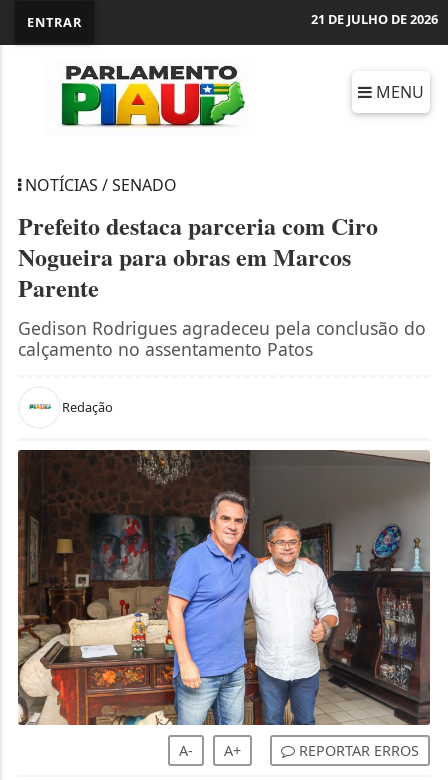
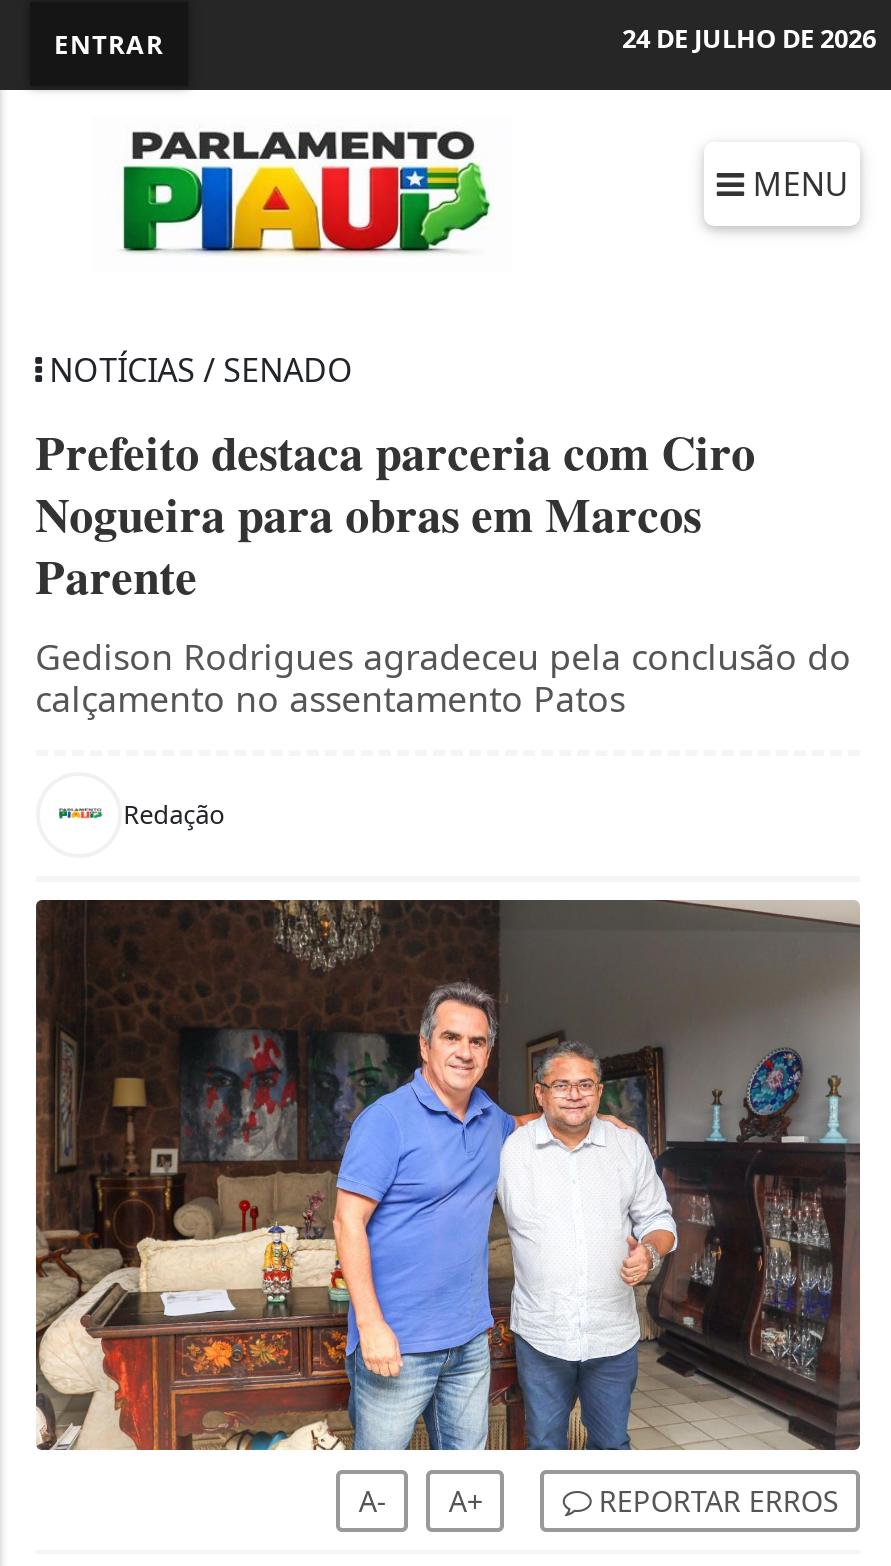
[311,10,438,28] 21 DE JULHO DE 2026 -> [622,20,876,56] 24 DE JULHO DE 2026

